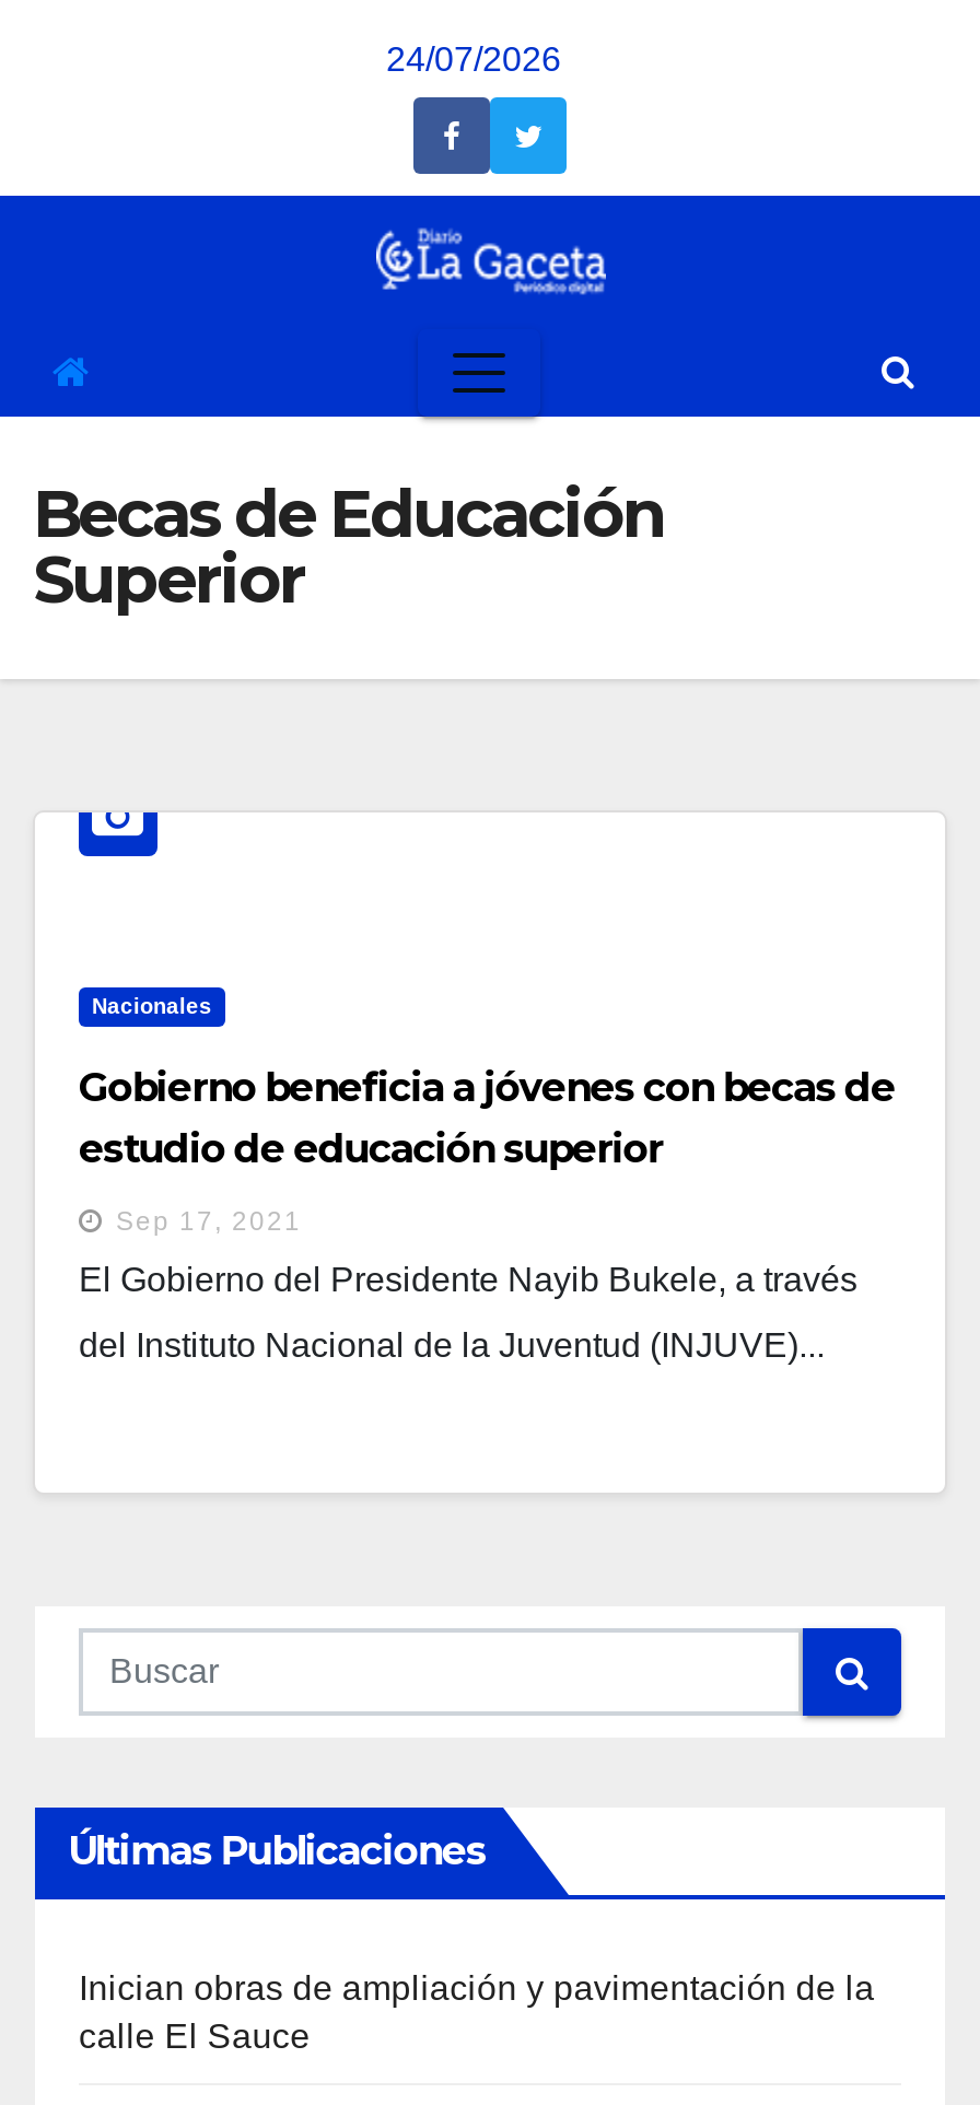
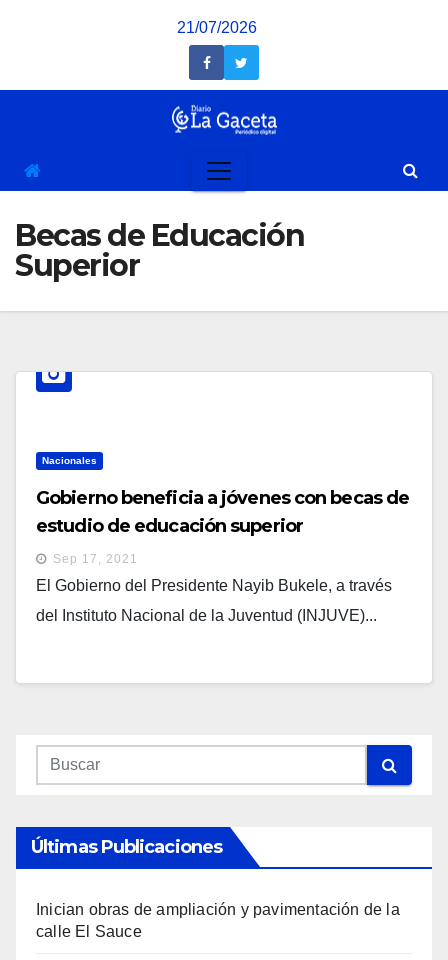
[386,40,561,78] 24/07/2026 -> [176,19,256,36] 21/07/2026

